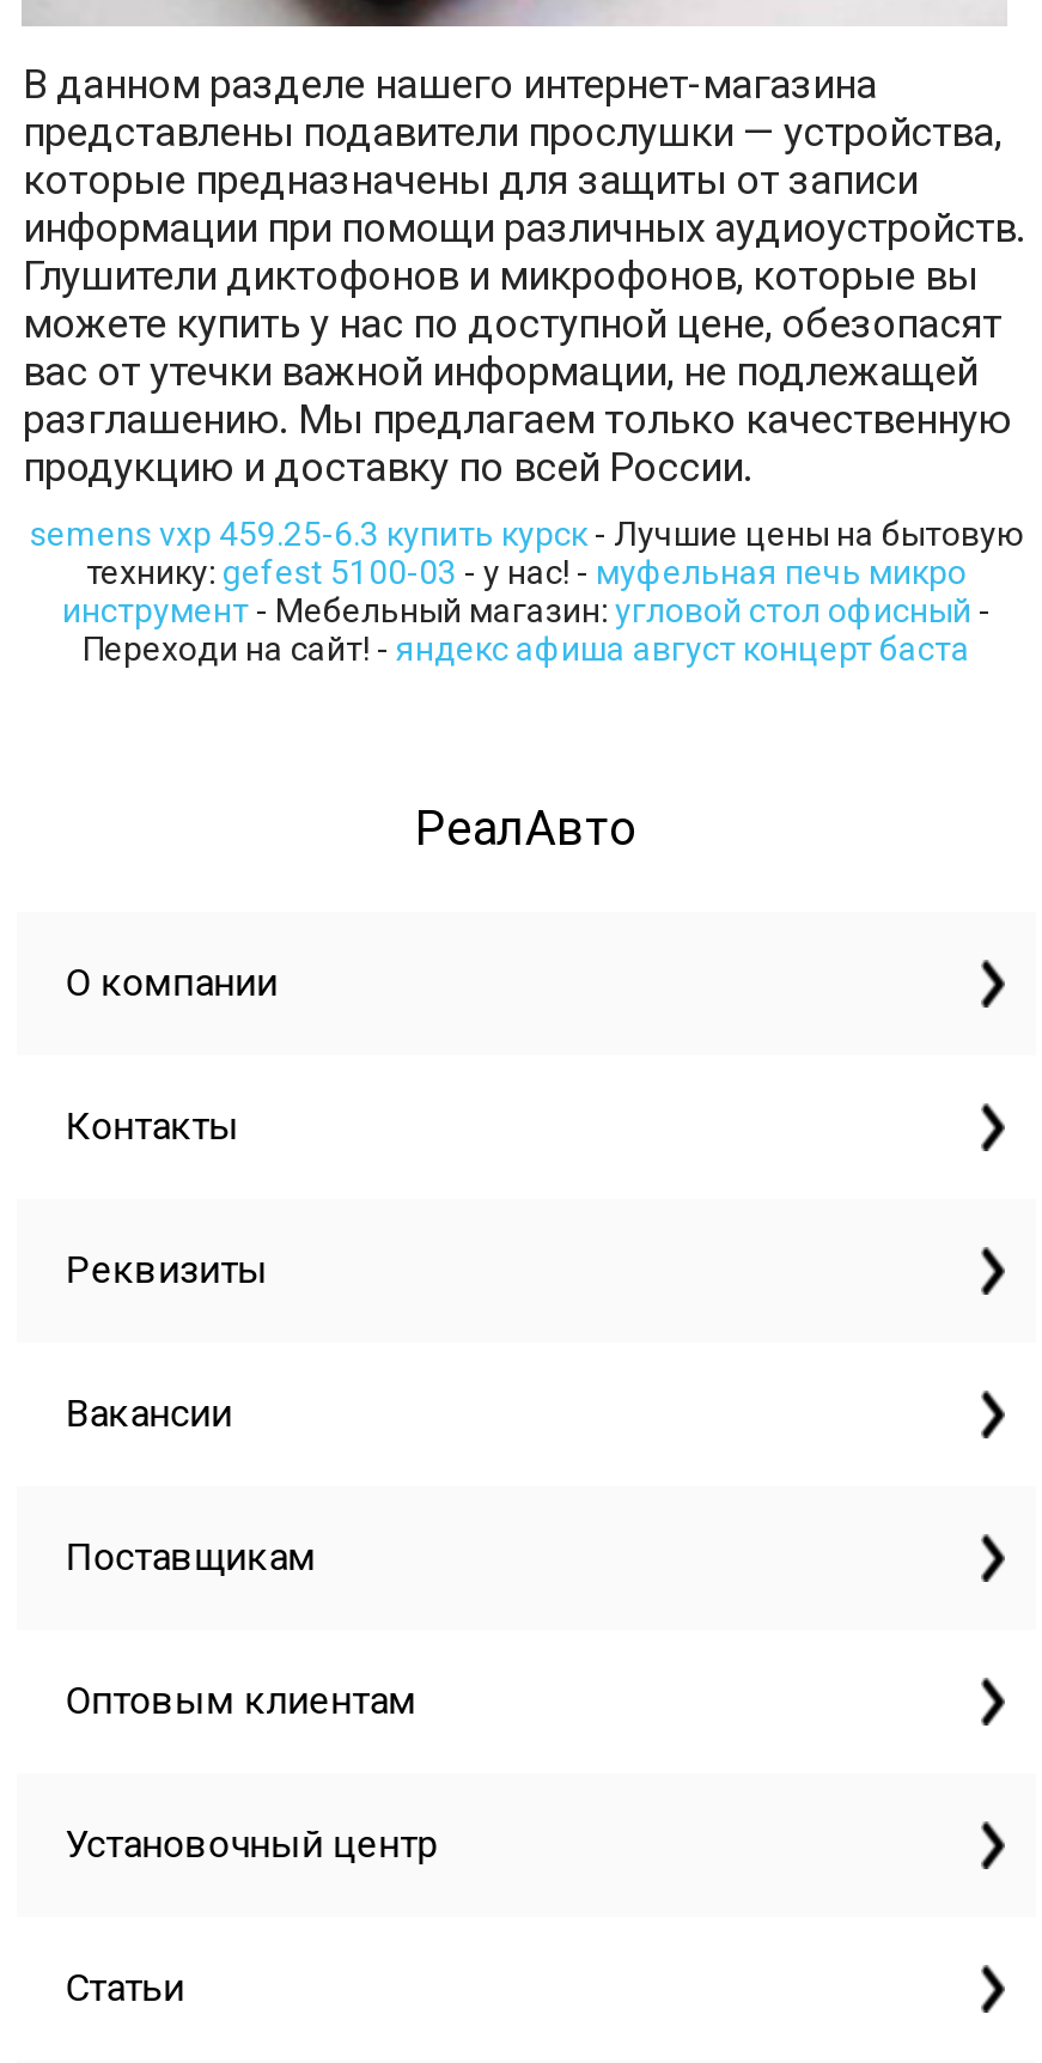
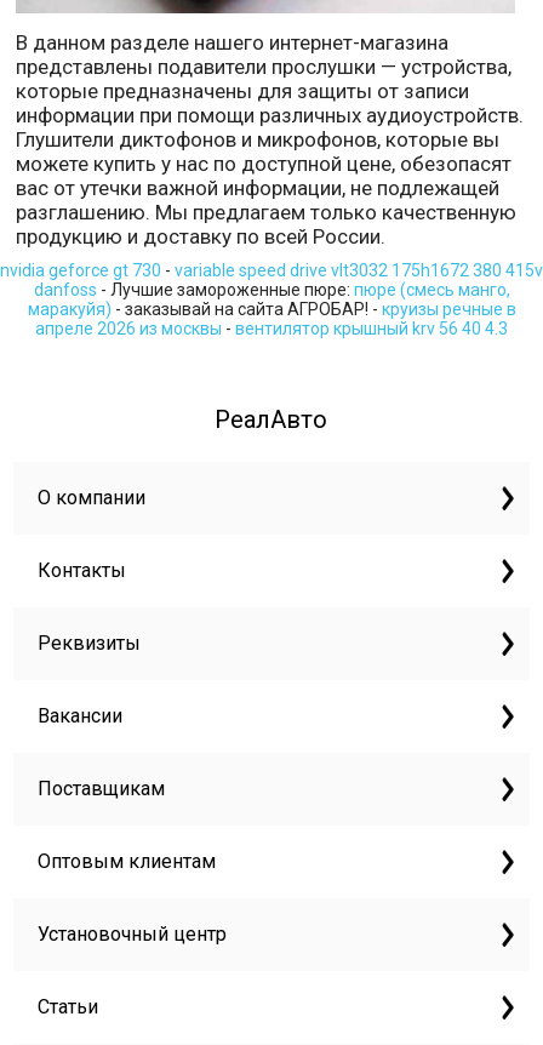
[30,516,1023,669] semens vxp 459.25-6.3 купить курск - Лучшие цены на бытовую | технику: gefest 5100-03 - у нас! - муфельная печь микро | инструмент - Мебельный магазин: угловой стол офисный - | Переходи на сайт! - яндекс афиша август концерт баста -> [0,261,543,339] nvidia geforce gt 730 - variable speed drive vlt3032 175h1672 380 415v | danfoss - Лучшие замороженные пюре: пюре (смесь манго, | маракуйя) - заказывай на сайта АГРОБАР! - круизы речные в | апреле 2026 из москвы - вентилятор крышный krv 56 40 4.3

